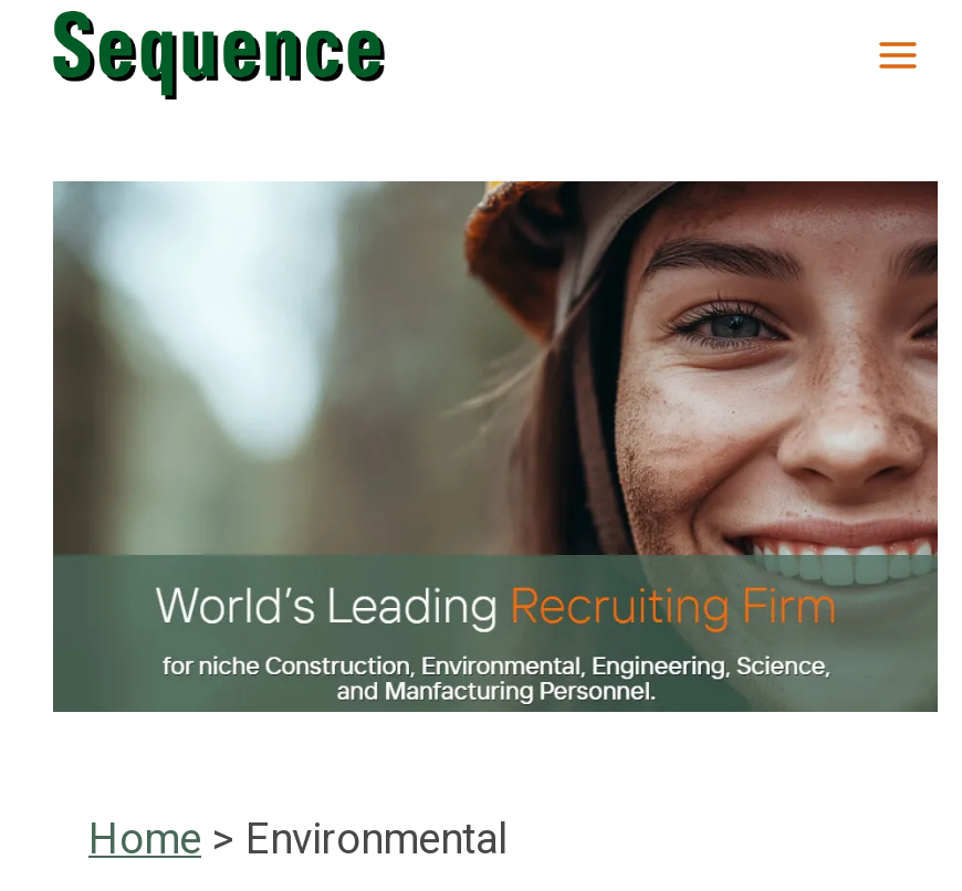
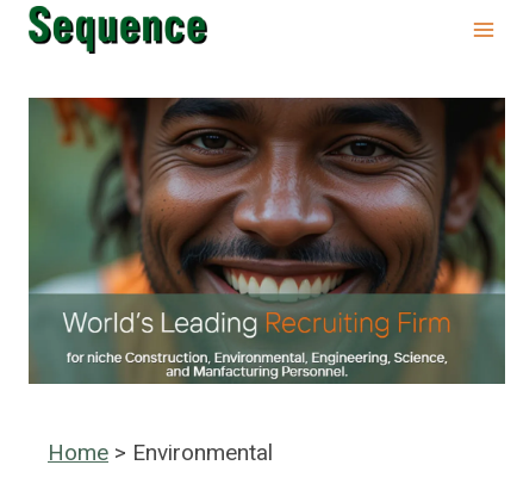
[53,179,940,710] [image] -> [29,97,506,382] [image]

